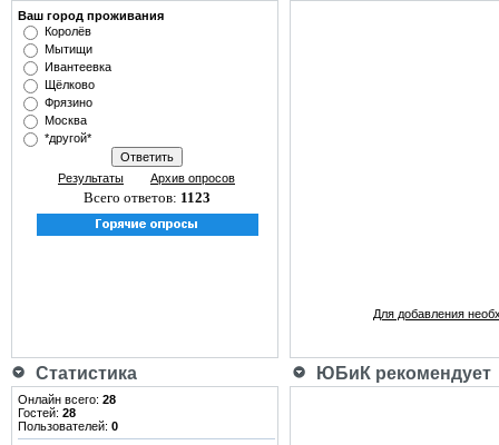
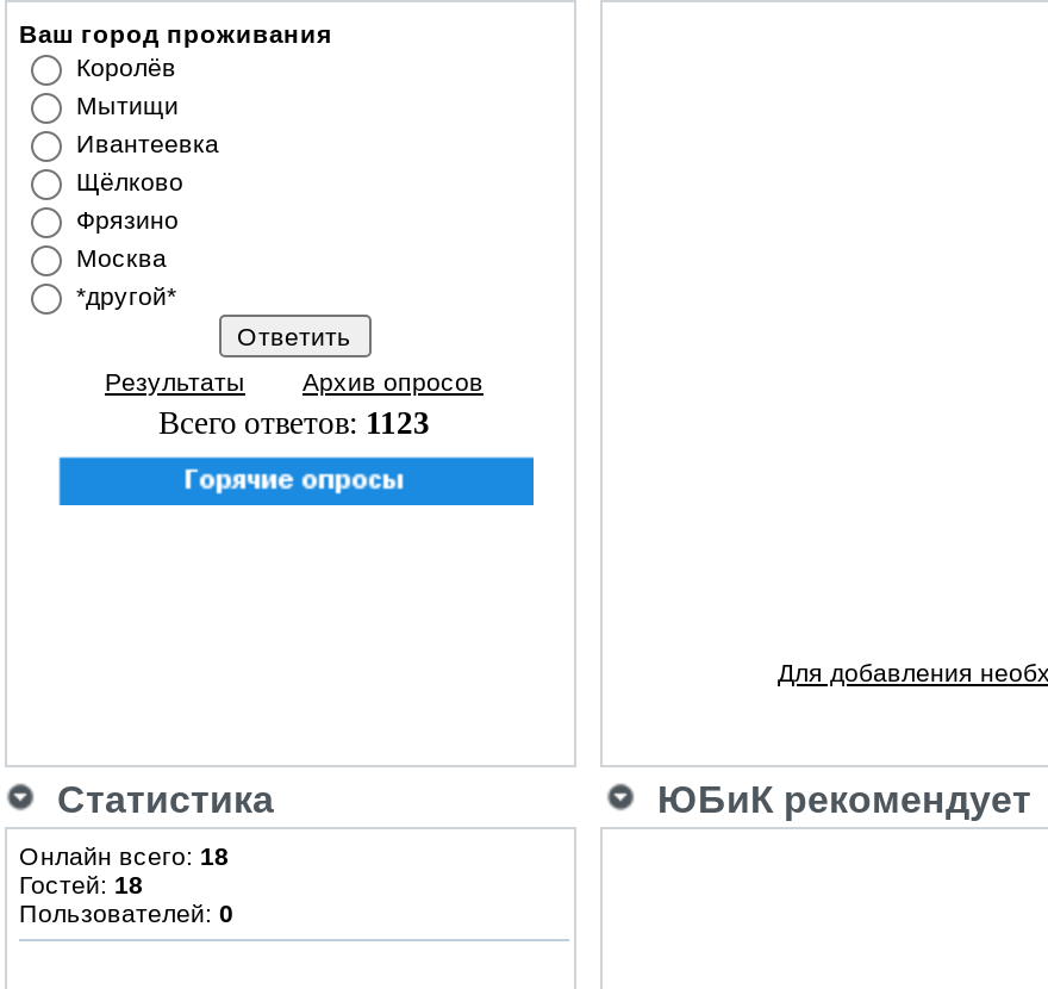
[18,393,116,406] Онлайн всего: 28 -> [19,841,229,870] Онлайн всего: 18
[18,406,76,419] Гостей: 28 -> [19,870,143,898] Гостей: 18

